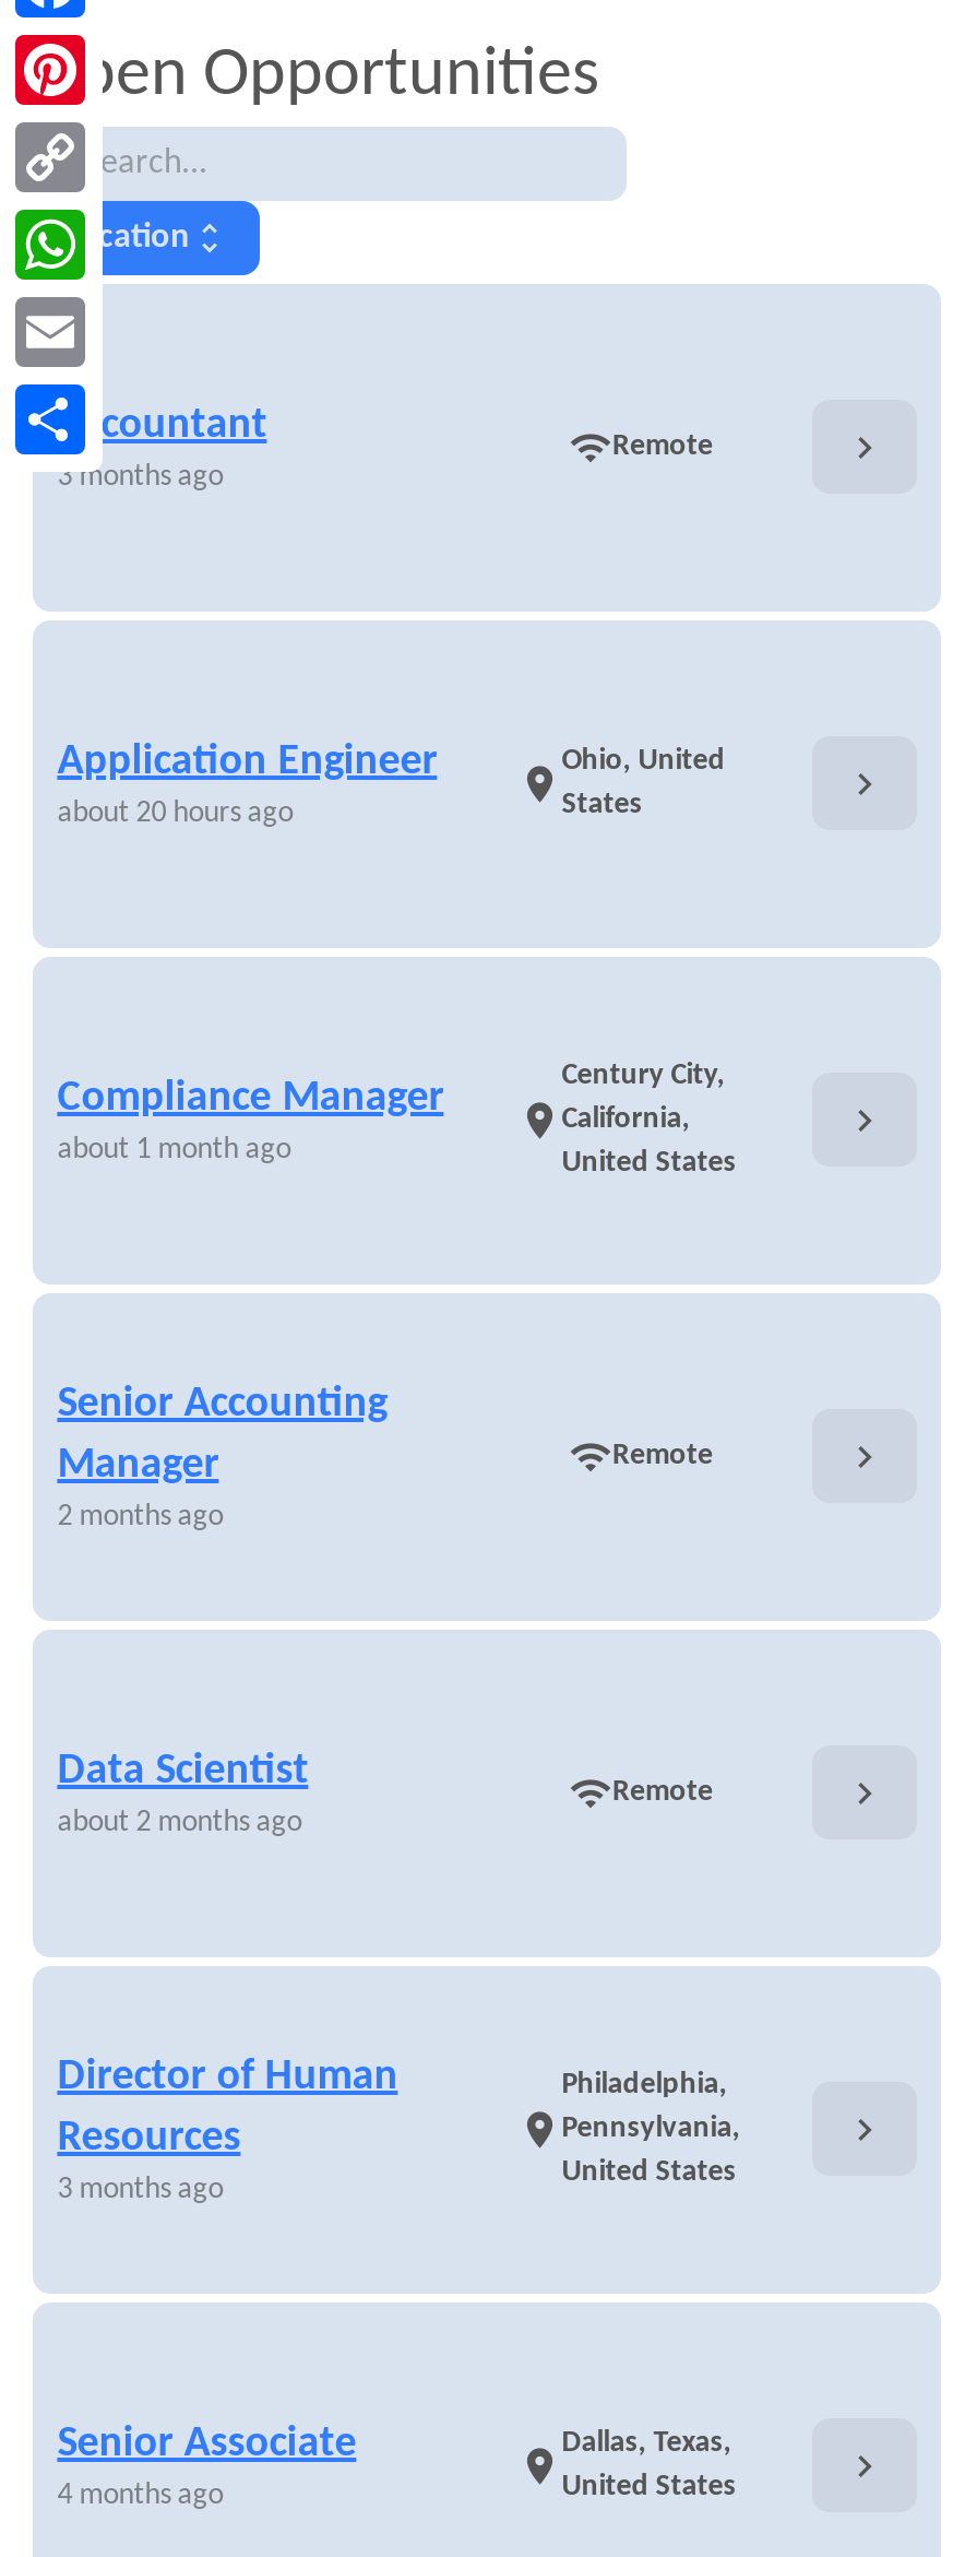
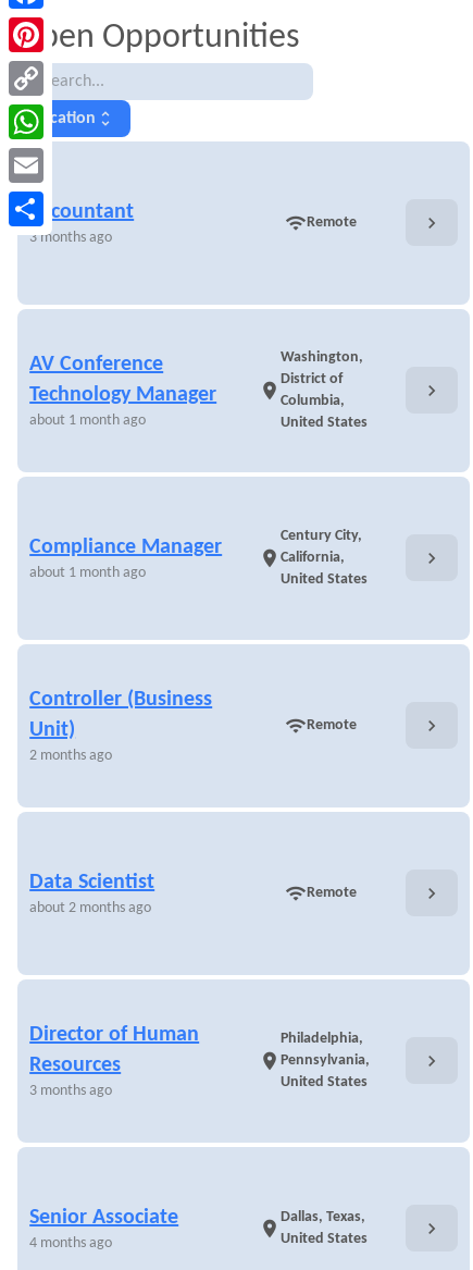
[57,741,437,830] Application Engineer | about 20 hours ago -> [30,354,217,429] AV Conference | Technology Manager | about 1 month ago
[562,745,725,821] Ohio, United | States -> [281,349,368,431] Washington, | District of | Columbia, | United States
[57,1383,387,1488] Senior Accounting | Manager -> [30,689,212,741] Controller (Business | Unit)

